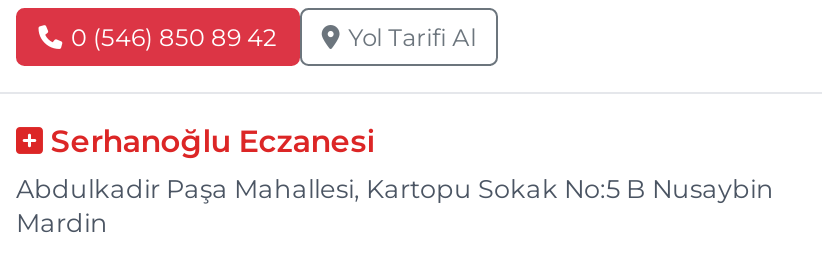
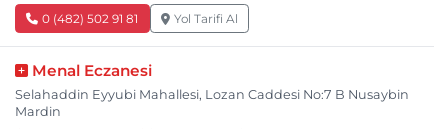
[71,22,277,52] 0 (546) 850 89 42 -> [42,11,138,26] 0 (482) 502 91 81
[50,122,374,160] Serhanoğlu Eczanesi -> [32,61,152,80] Menal Eczanesi
[16,174,774,204] Abdulkadir Paşa Mahallesi, Kartopu Sokak No:5 B Nusaybin -> [15,87,409,102] Selahaddin Eyyubi Mahallesi, Lozan Caddesi No:7 B Nusaybin

